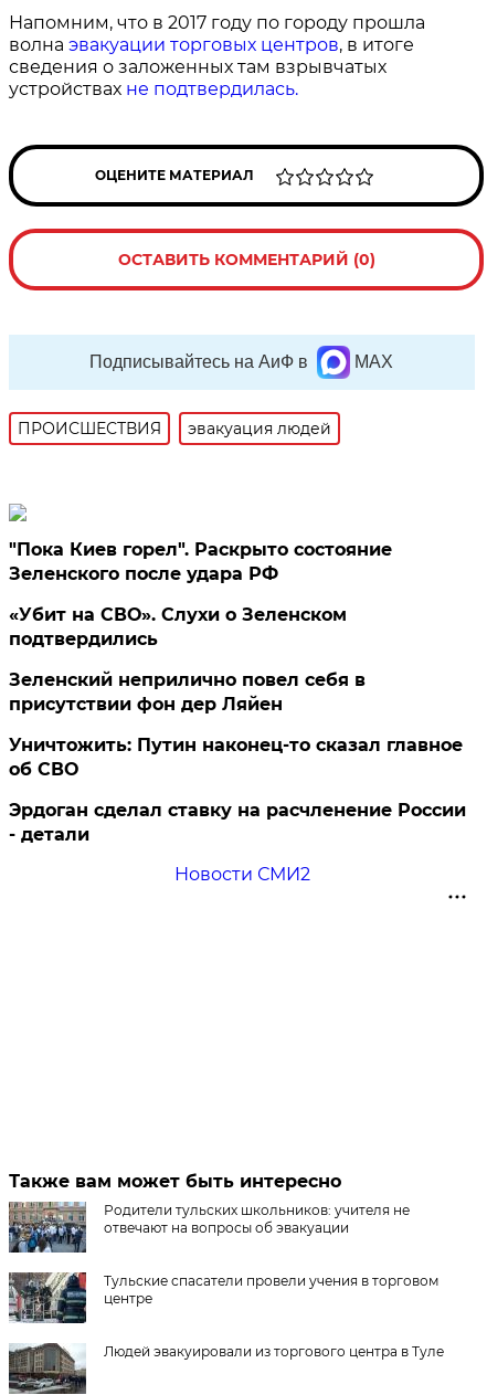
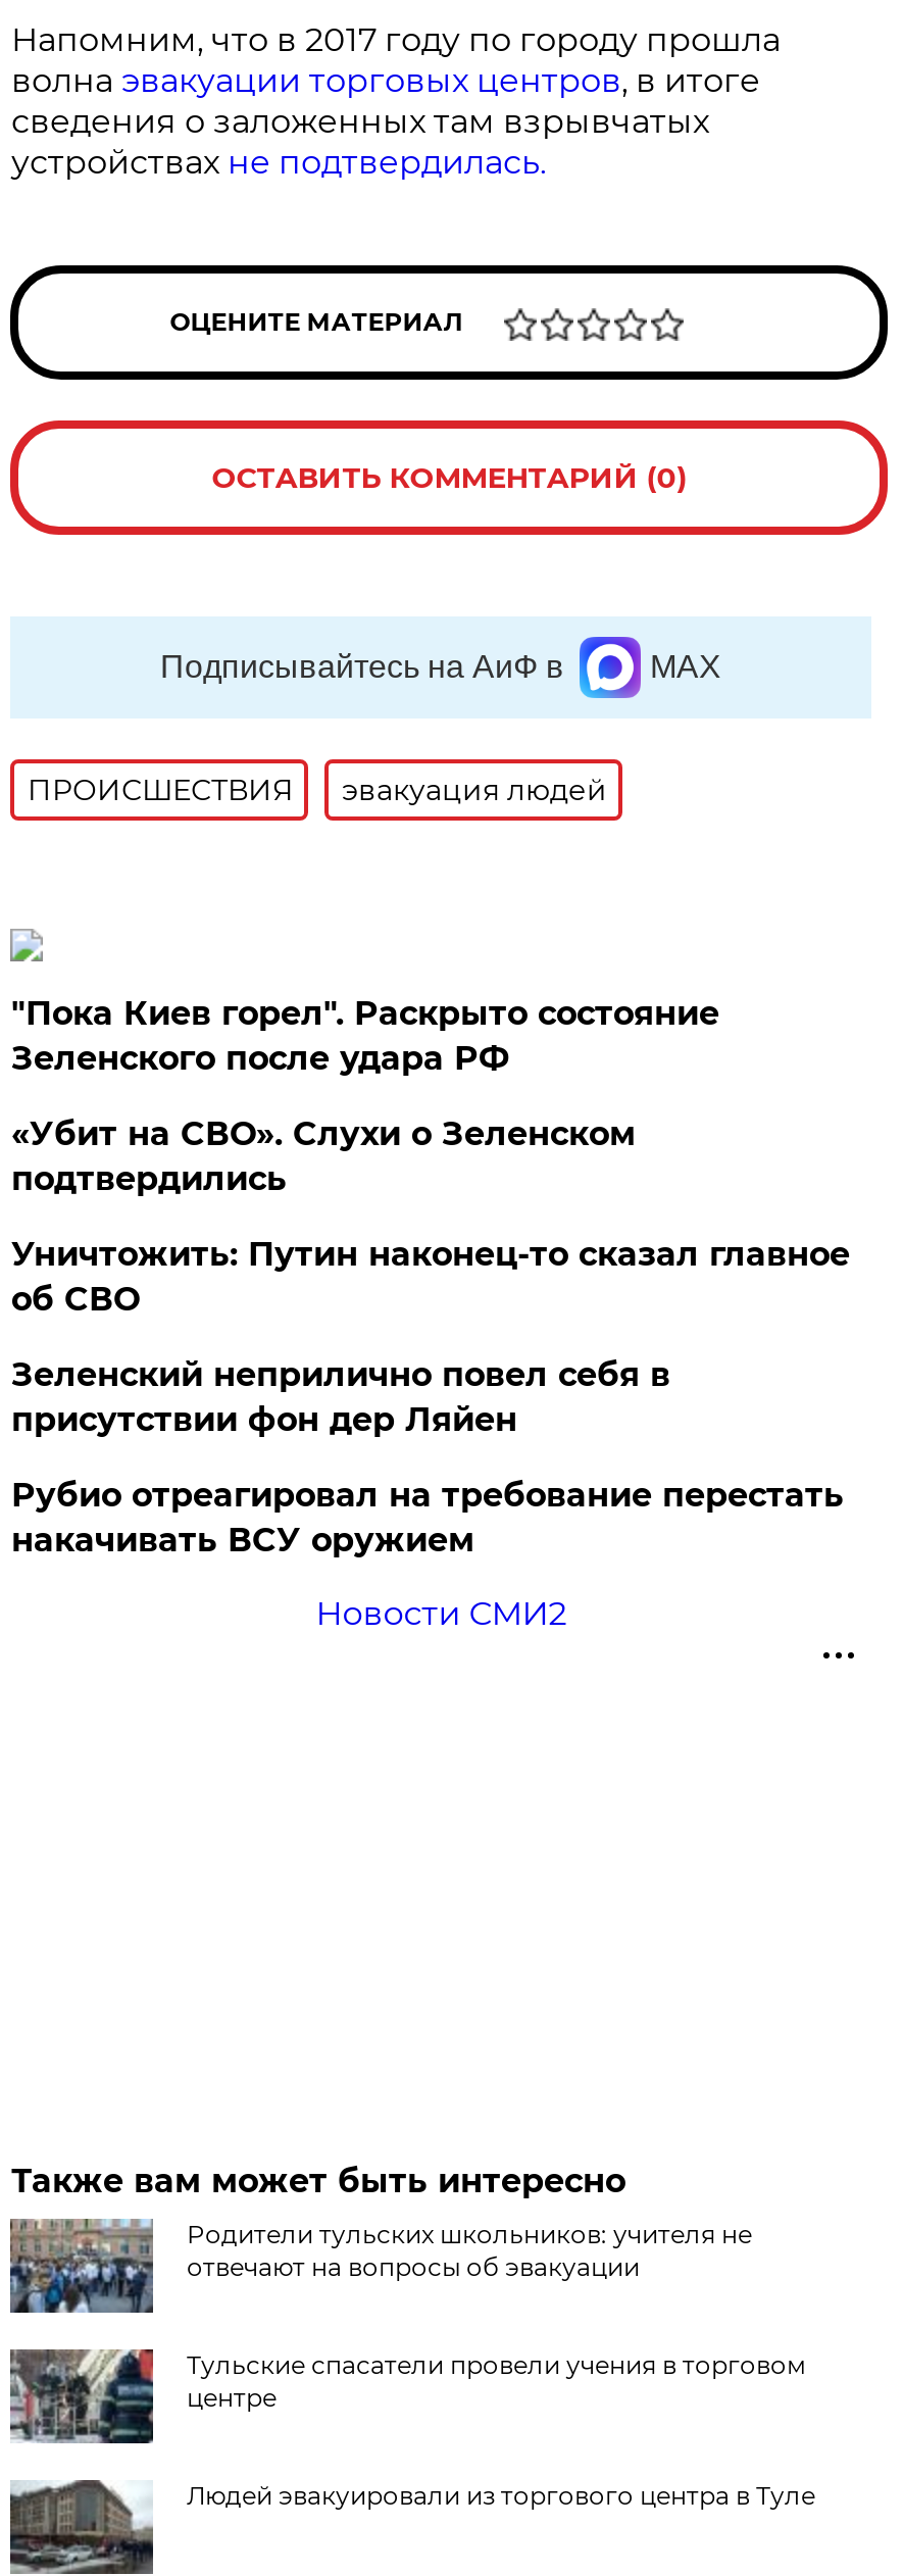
moved [9,669,366,715] -> [11,1355,670,1439]: Зеленский неприлично повел cебя в | присутствии фон дер Ляйен
moved [9,734,463,780] -> [11,1235,850,1318]: Уничтожить: Путин наконец-то сказал главное | об СВО
[9,800,466,845] Эрдоган сделал ставку на расчленение России | - детали -> [11,1476,844,1559] Рубио отреагировал на требование перестать | накачивать ВСУ оружием

